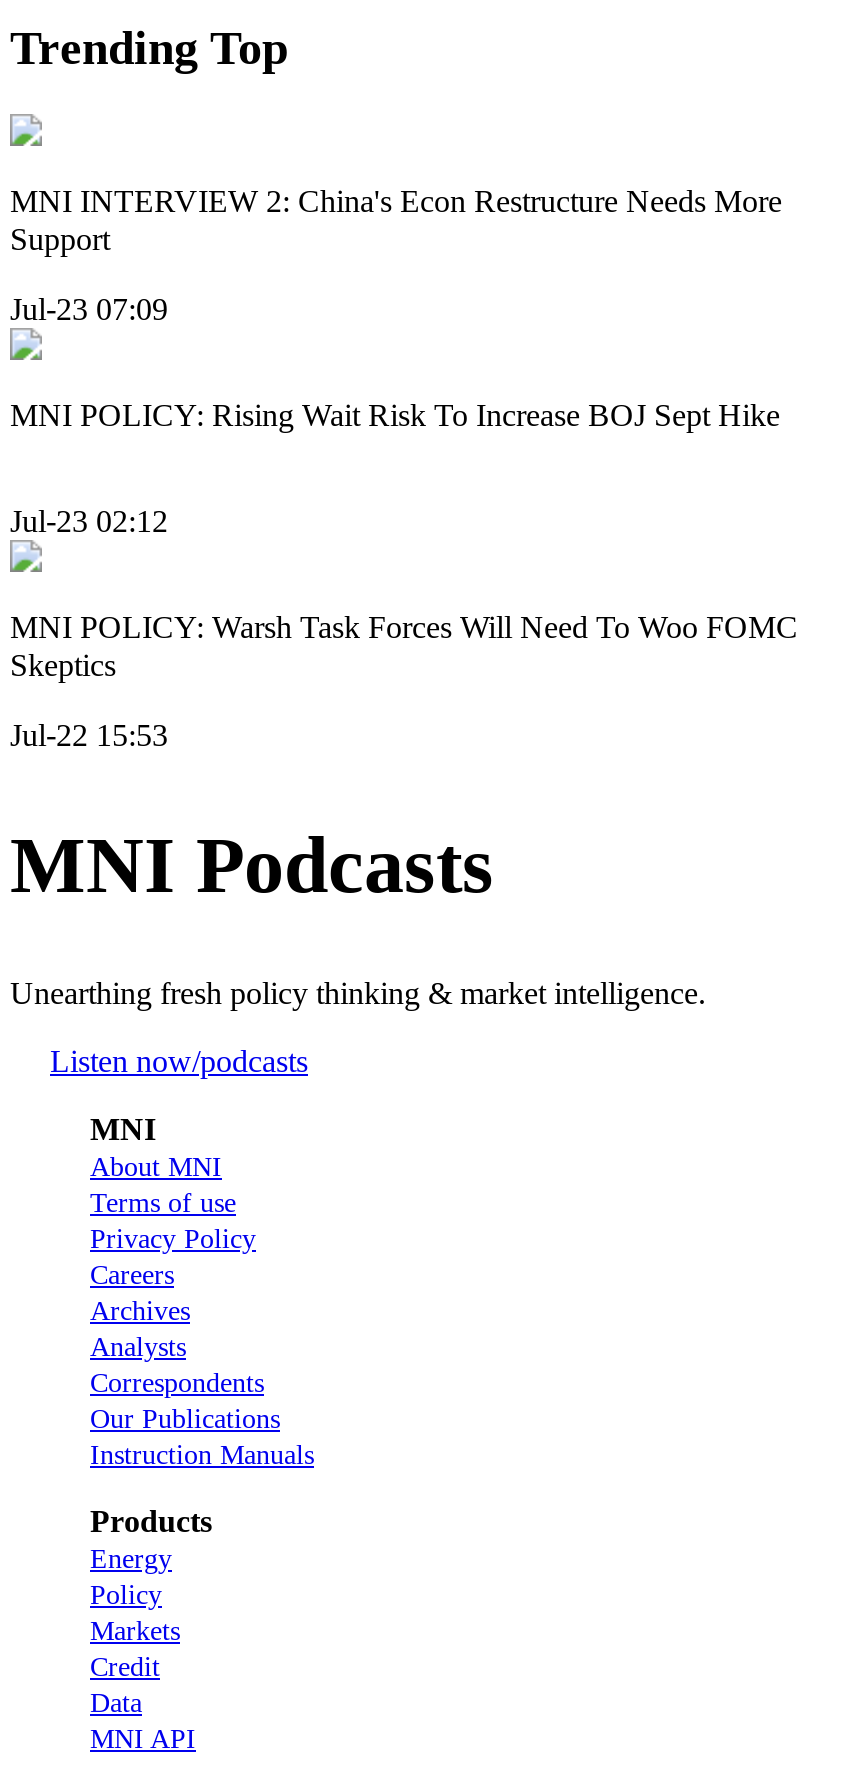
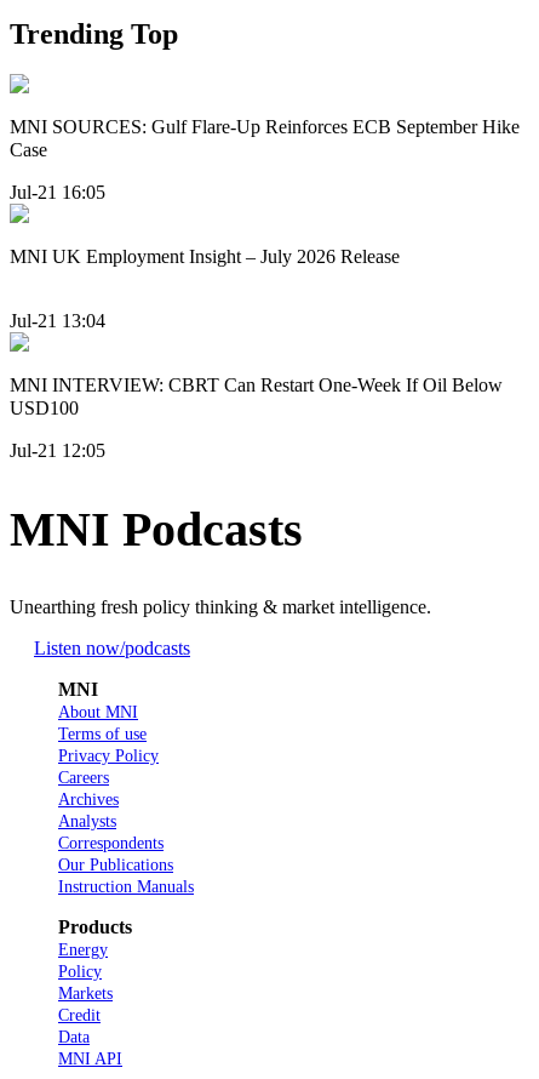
[10,185,782,257] MNI INTERVIEW 2: China's Econ Restructure Needs More | Support -> [10,117,520,161] MNI SOURCES: Gulf Flare-Up Reinforces ECB September Hike | Case
[10,292,168,326] Jul-23 07:09 -> [10,182,105,202] Jul-21 16:05
[10,398,780,432] MNI POLICY: Rising Wait Risk To Increase BOJ Sept Hike -> [10,246,400,266] MNI UK Employment Insight – July 2026 Release
[10,504,168,538] Jul-23 02:12 -> [10,311,105,331] Jul-21 13:04
[10,610,798,682] MNI POLICY: Warsh Task Forces Will Need To Woo FOMC | Skeptics -> [10,375,503,419] MNI INTERVIEW: CBRT Can Restart One-Week If Oil Below | USD100
[10,717,168,751] Jul-22 15:53 -> [10,440,105,460] Jul-21 12:05

